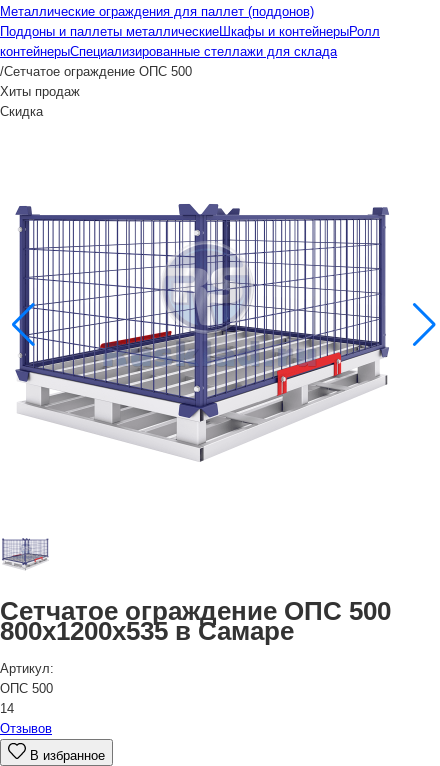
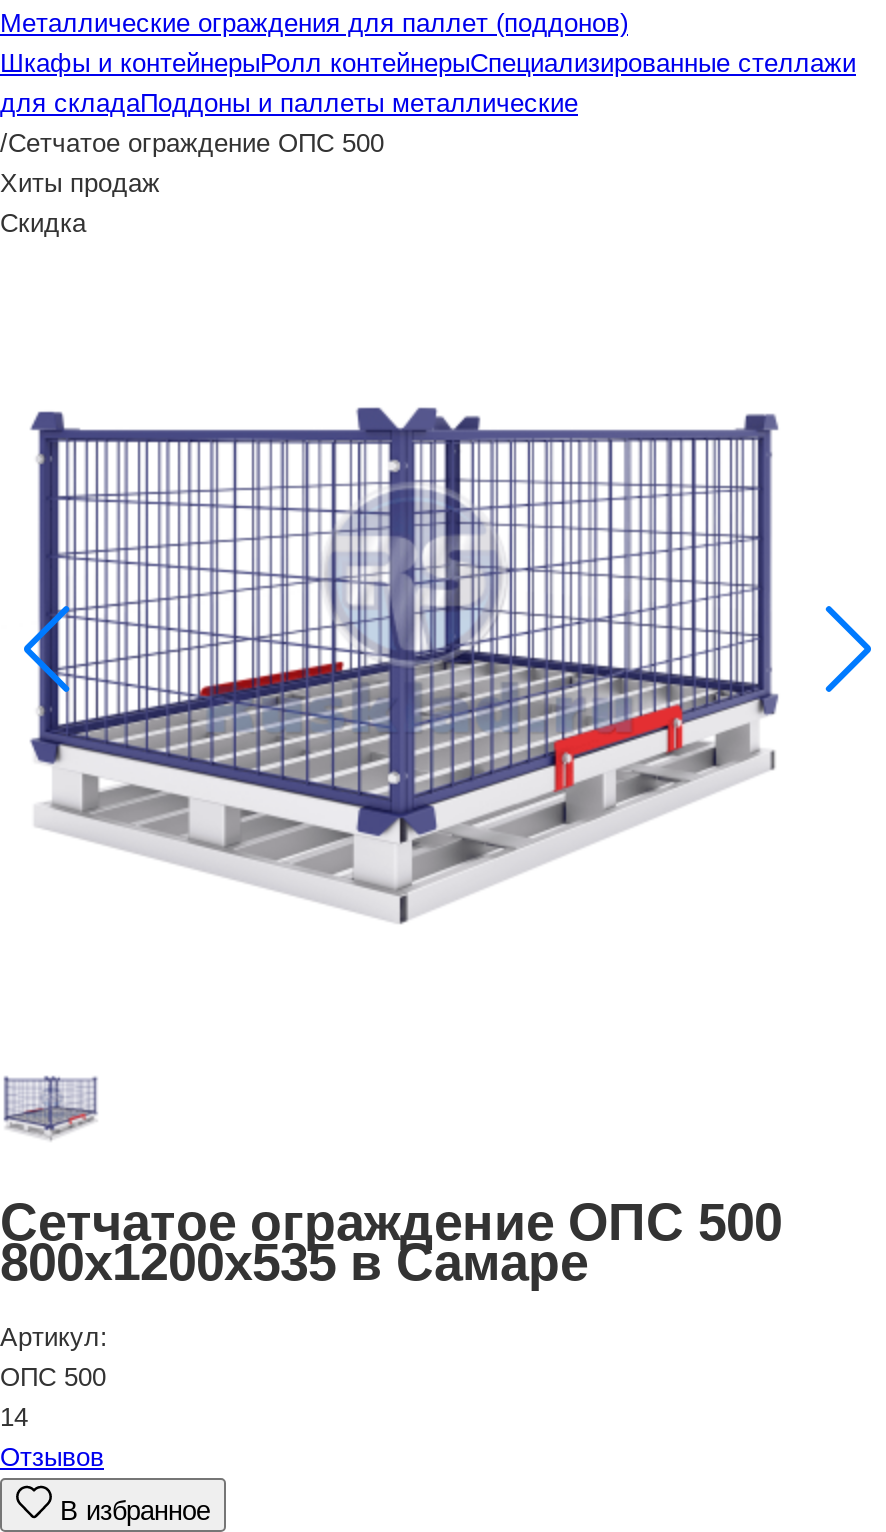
[0,24,380,59] Поддоны и паллеты металлическиеШкафы и контейнерыРолл | контейнерыСпециализированные стеллажи для склада -> [0,48,856,118] Шкафы и контейнерыРолл контейнерыСпециализированные стеллажи | для складаПоддоны и паллеты металлические

